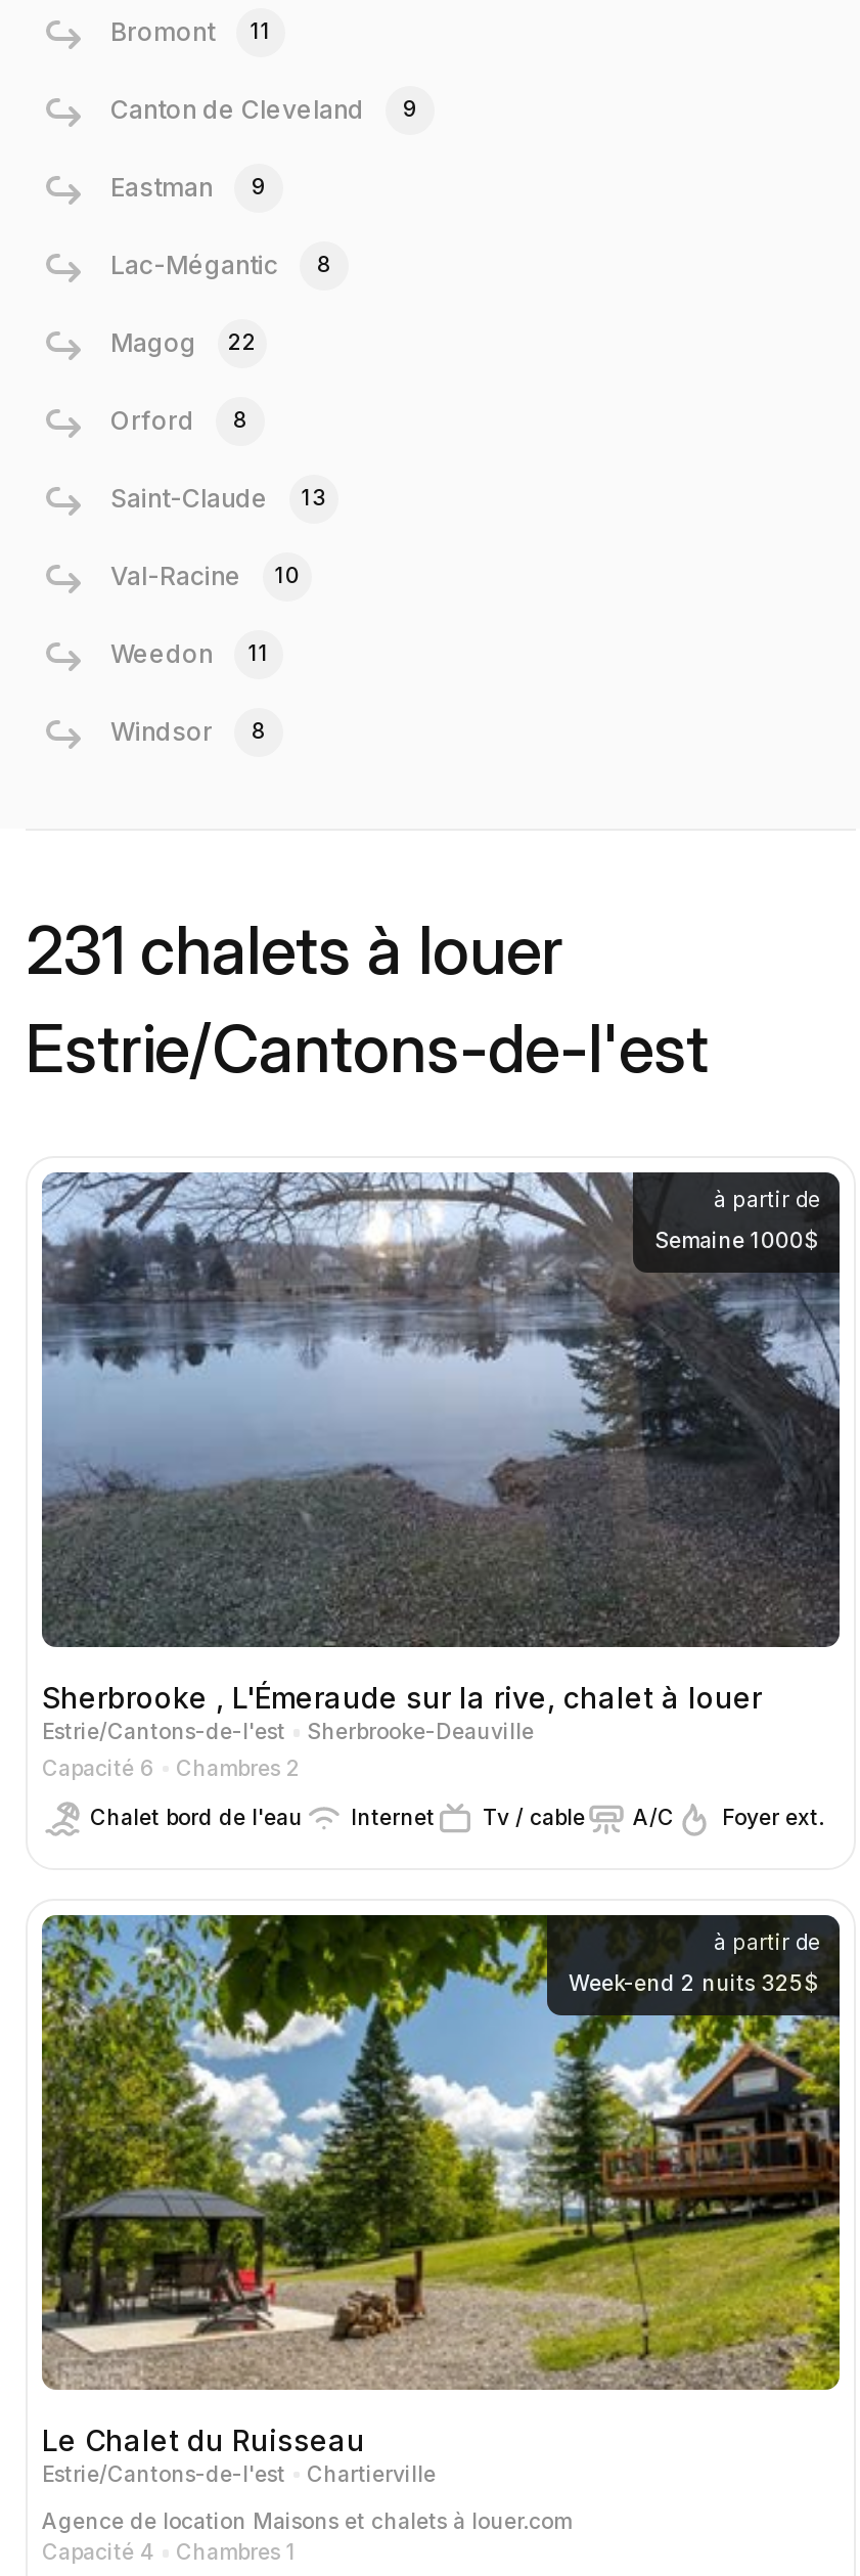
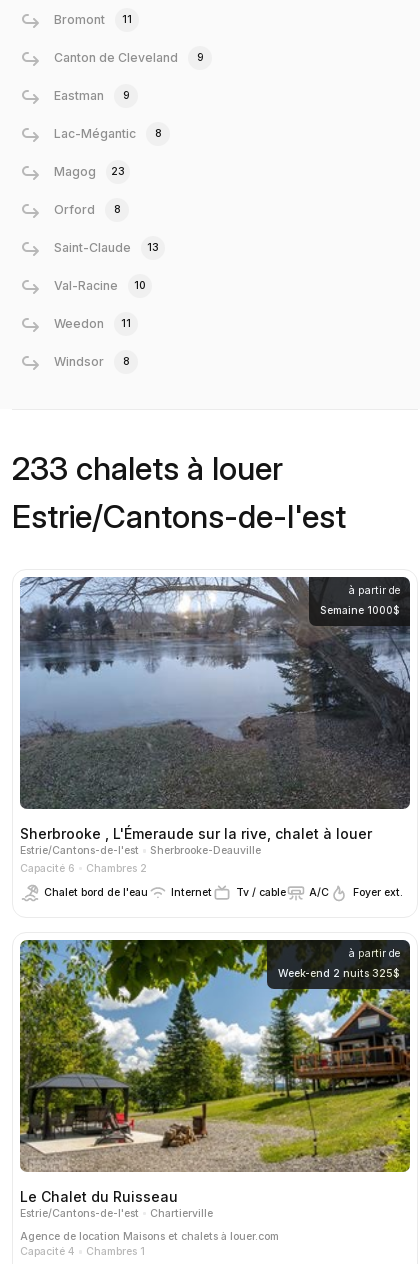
[110,328,257,358] Magog 22 -> [53,164,125,179] Magog 23
[26,911,563,991] 231 chalets à louer -> [12,449,283,488] 233 chalets à louer

